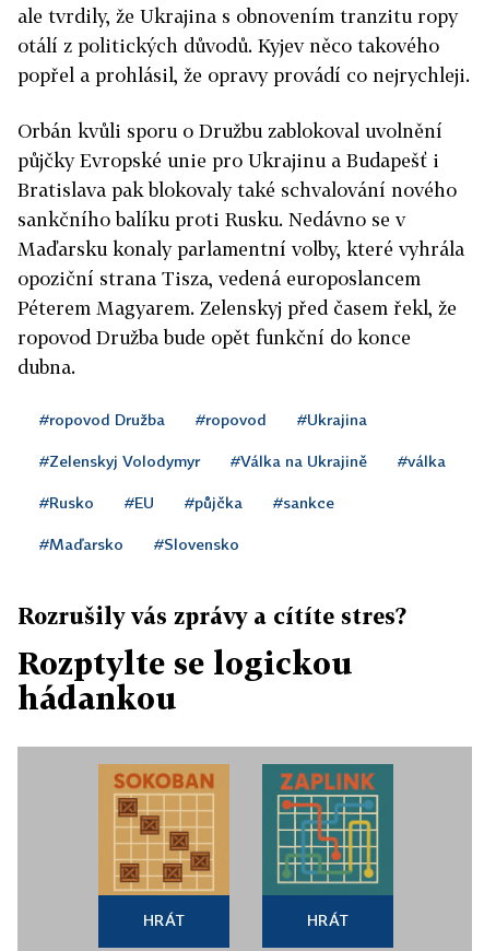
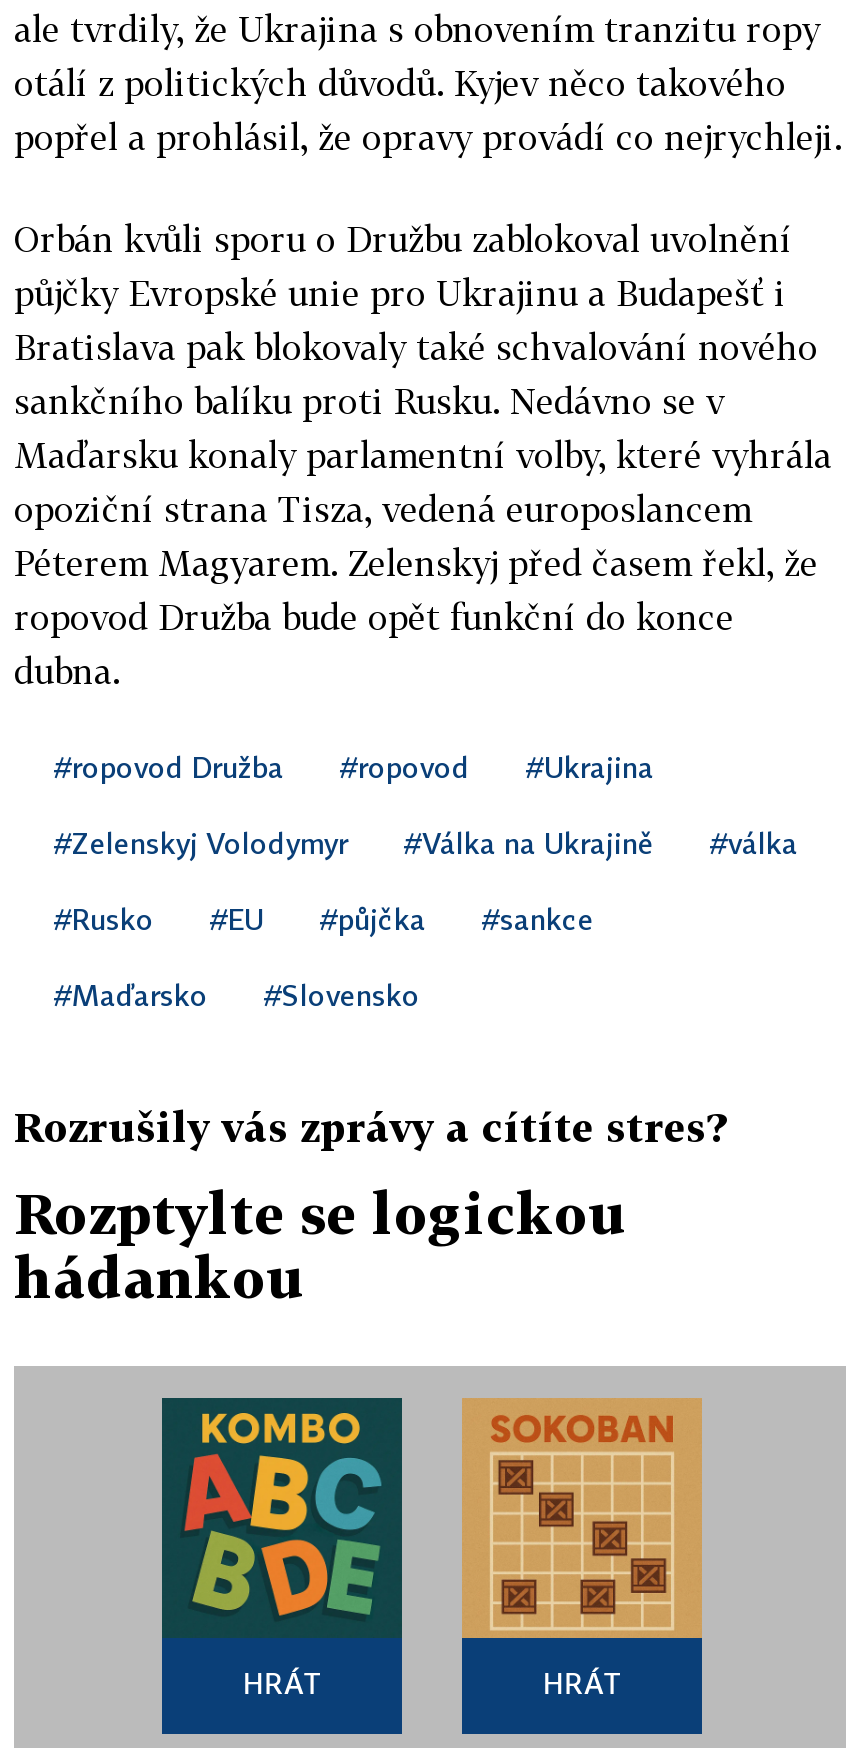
[98,764,229,896] [image] -> [160,1396,404,1638] [image]
[261,763,394,895] [image] -> [462,1398,702,1640] [image]

